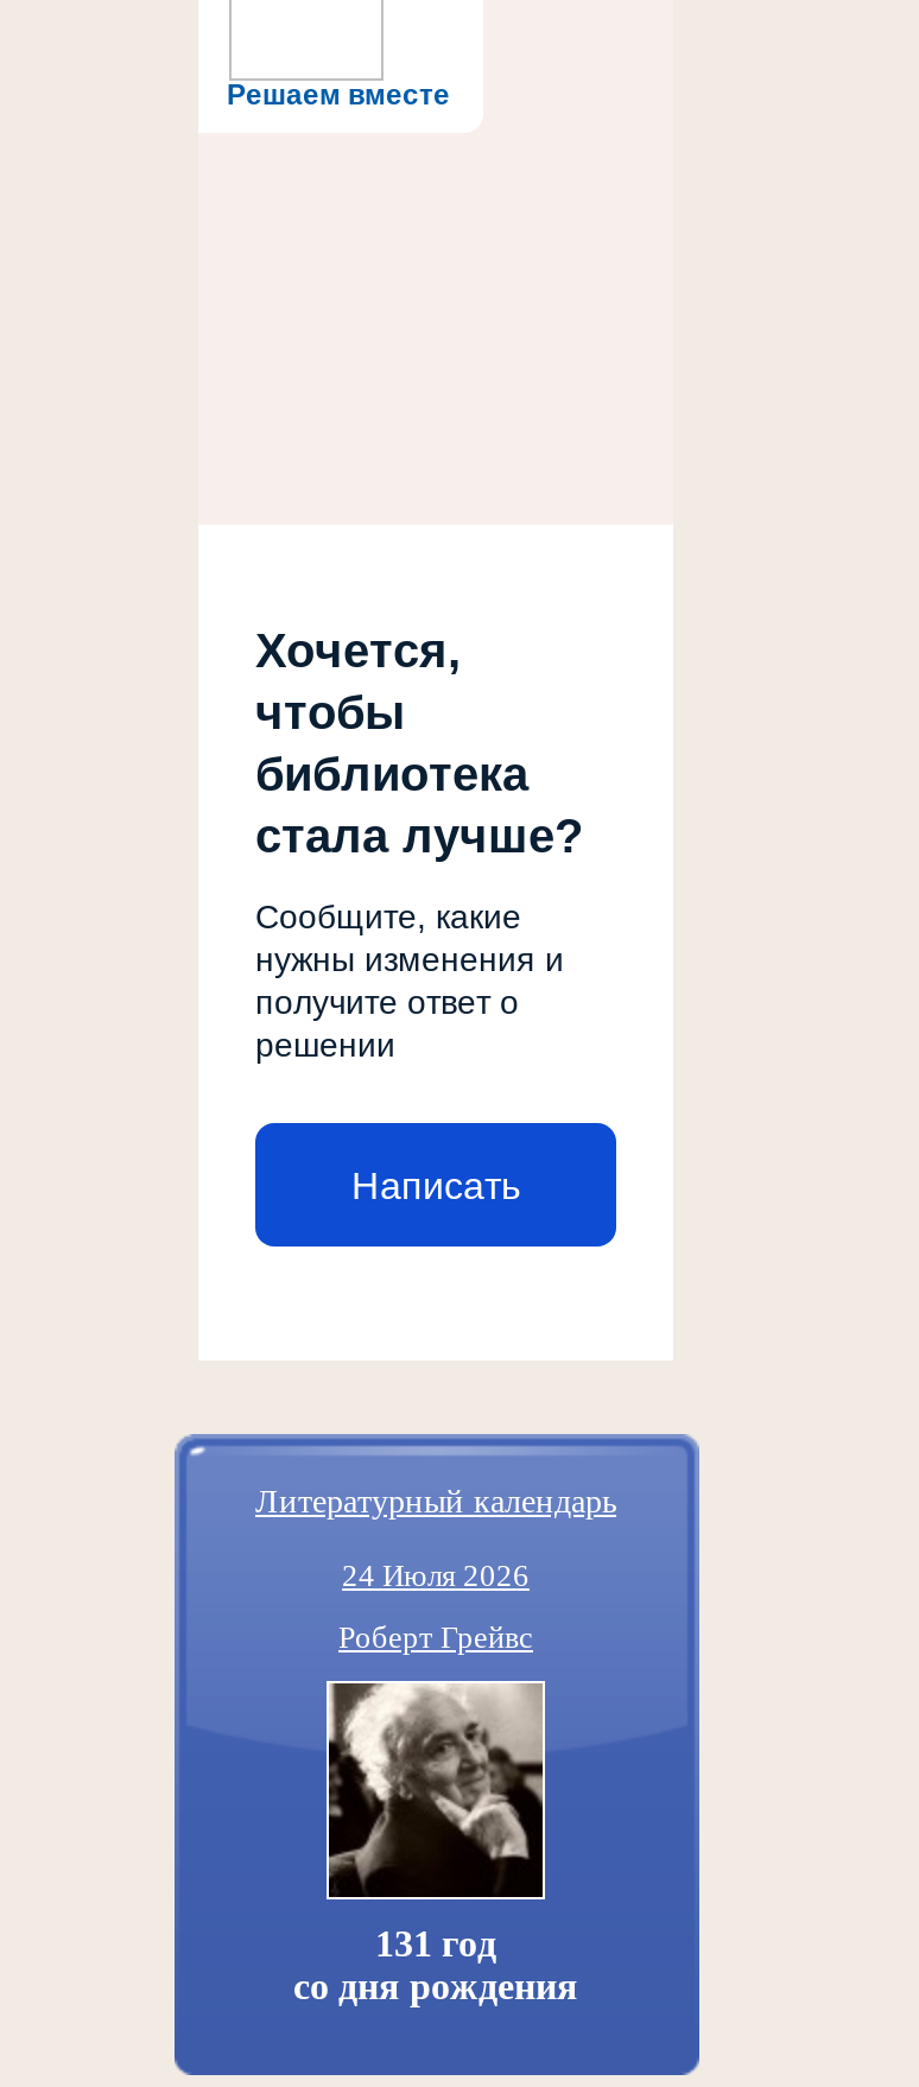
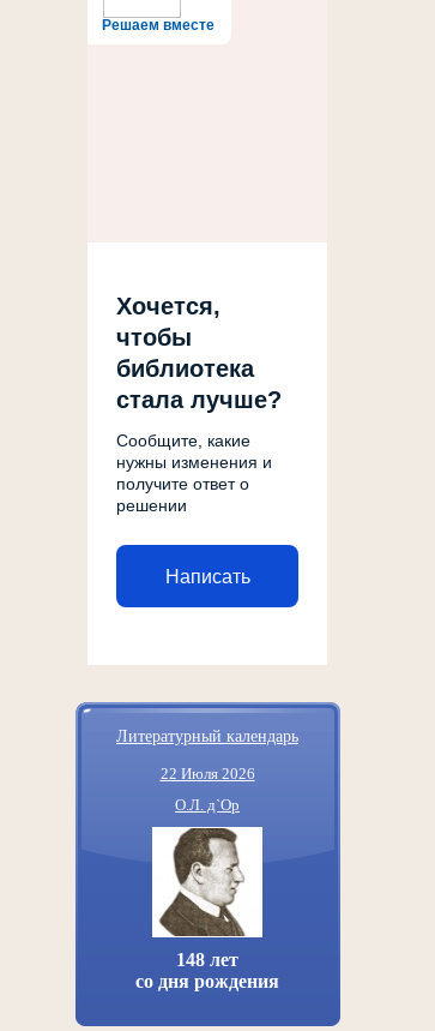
[342,1558,530,1593] 24 Июля 2026 -> [160,765,255,783] 22 Июля 2026
[338,1619,533,1655] Роберт Грейвс -> [175,796,240,814] О.Л. д`Ор
[327,1681,545,1964] [image] | 131 год -> [152,827,262,970] [image] | 148 лет

